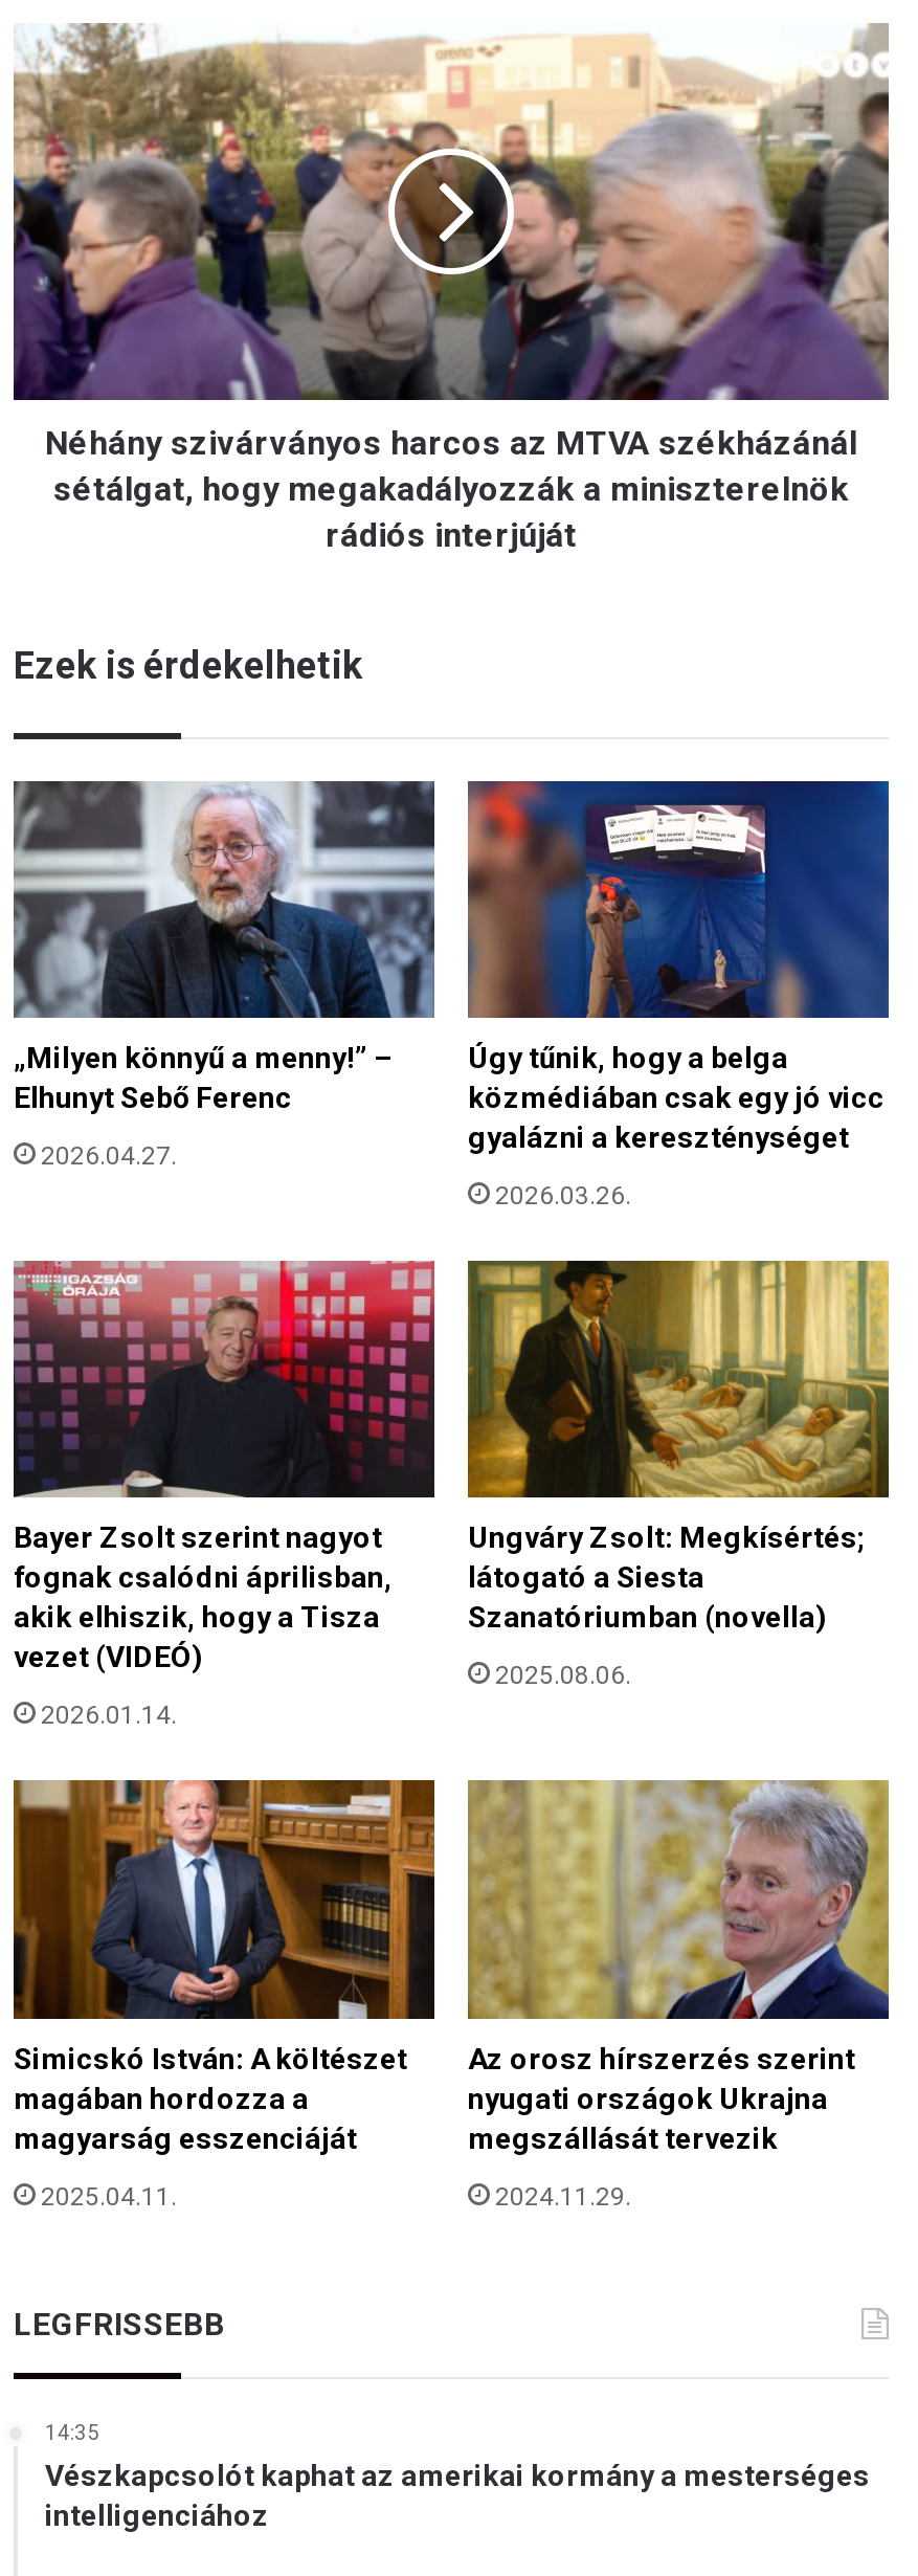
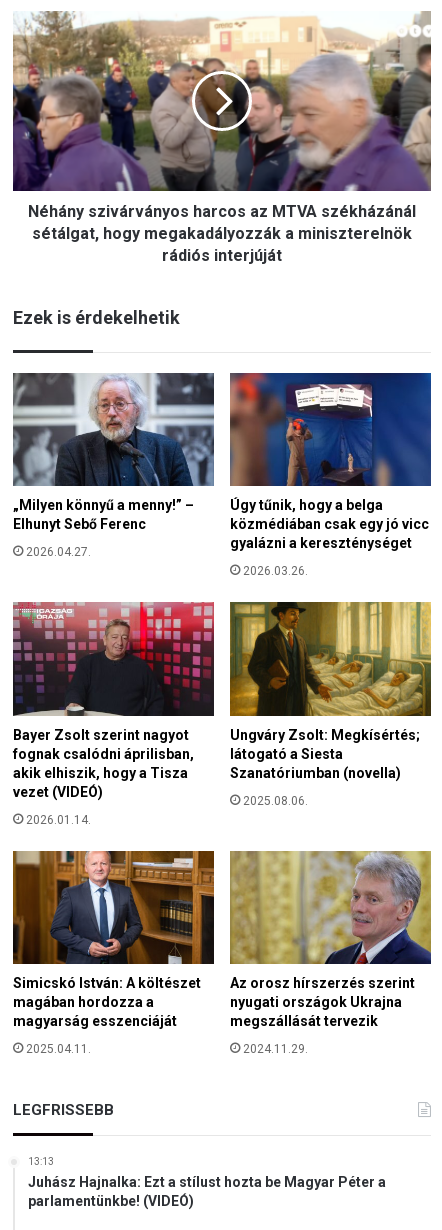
[45,2421,870,2532] 14:35 | Vészkapcsolót kaphat az amerikai kormány a mesterséges | intelligenciához -> [28,1156,386,1209] 13:13 | Juhász Hajnalka: Ezt a stílust hozta be Magyar Péter a | parlamentünkbe! (VIDEÓ)

